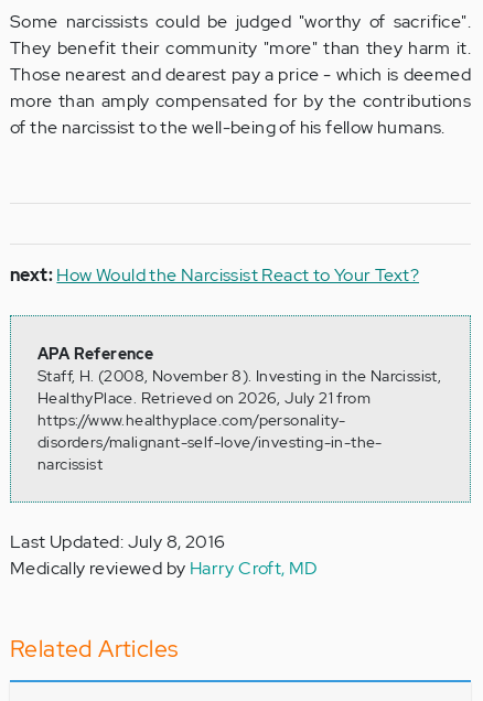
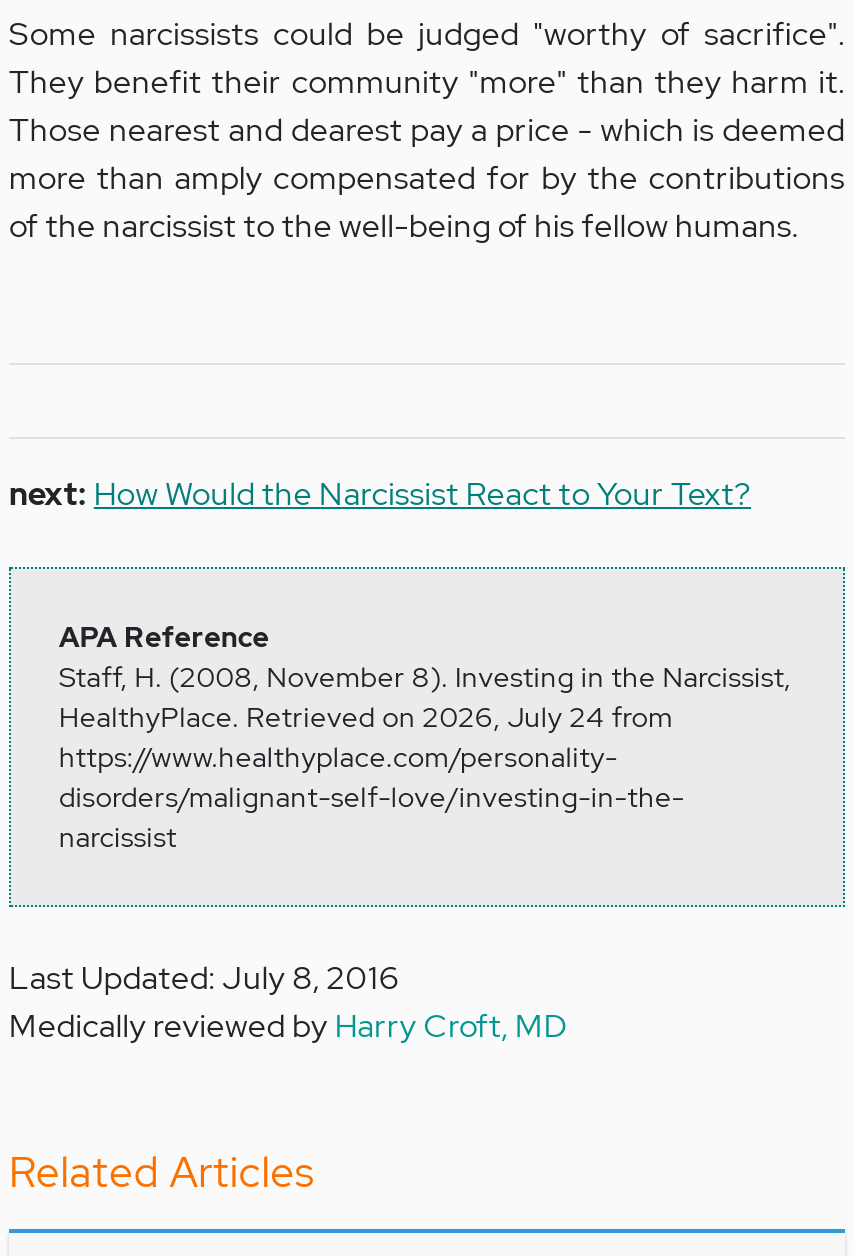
[37,388,371,408] HealthyPlace. Retrieved on 2026, July 21 from -> [59,699,673,735] HealthyPlace. Retrieved on 2026, July 24 from

